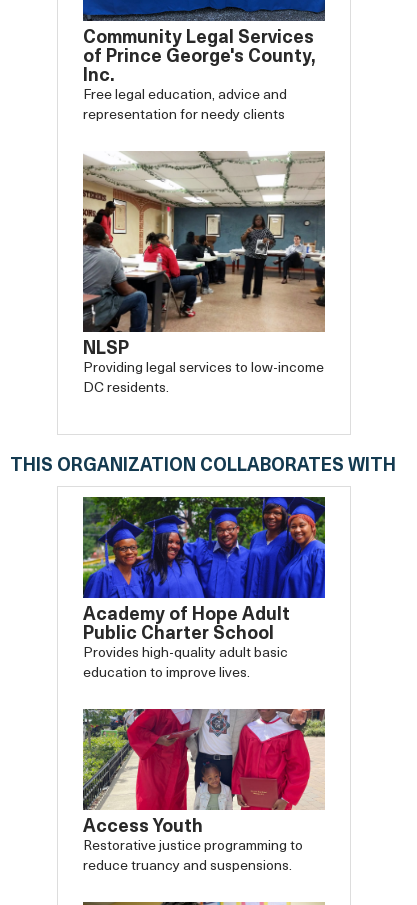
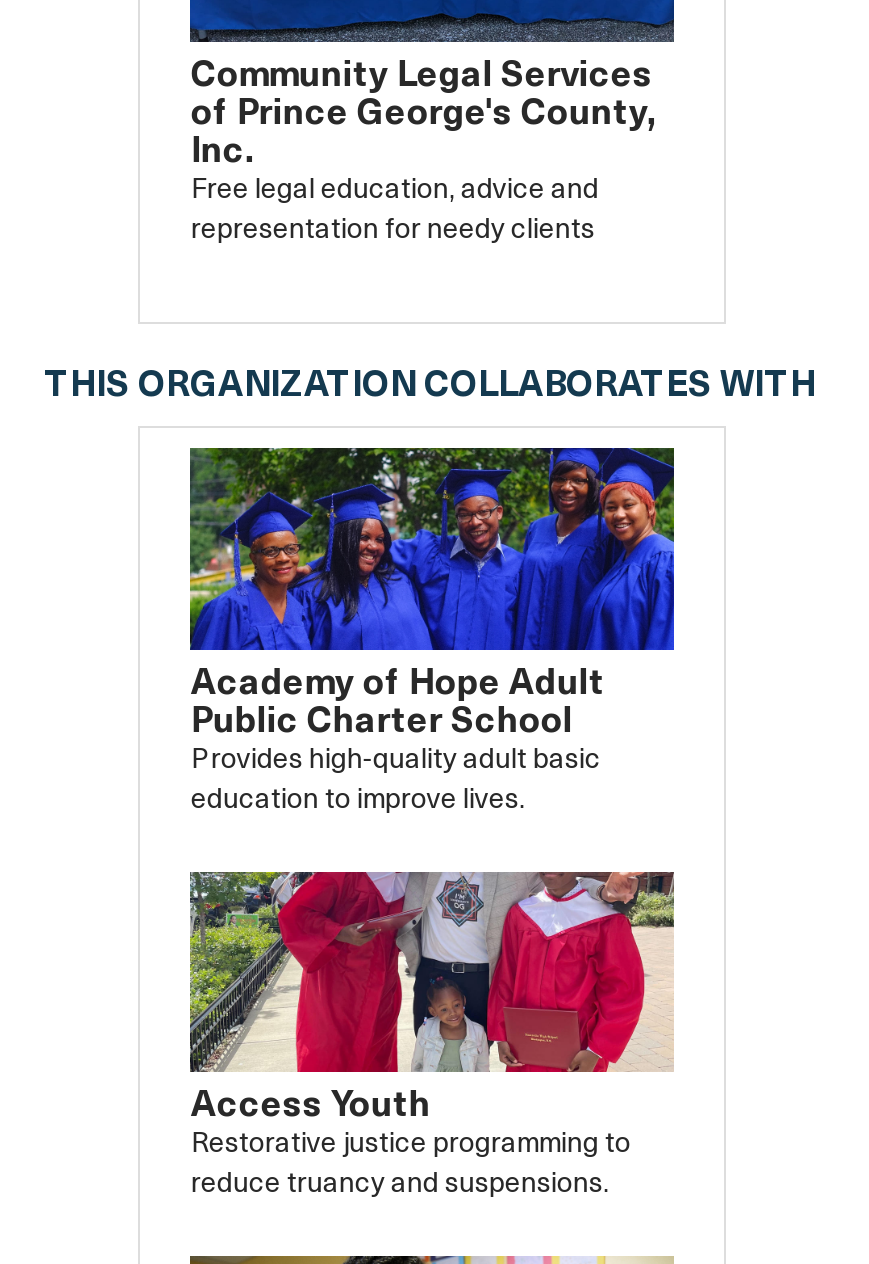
[82,150,326,396] [image] | NLSP | Providing legal services to low-income | DC residents. -> none

